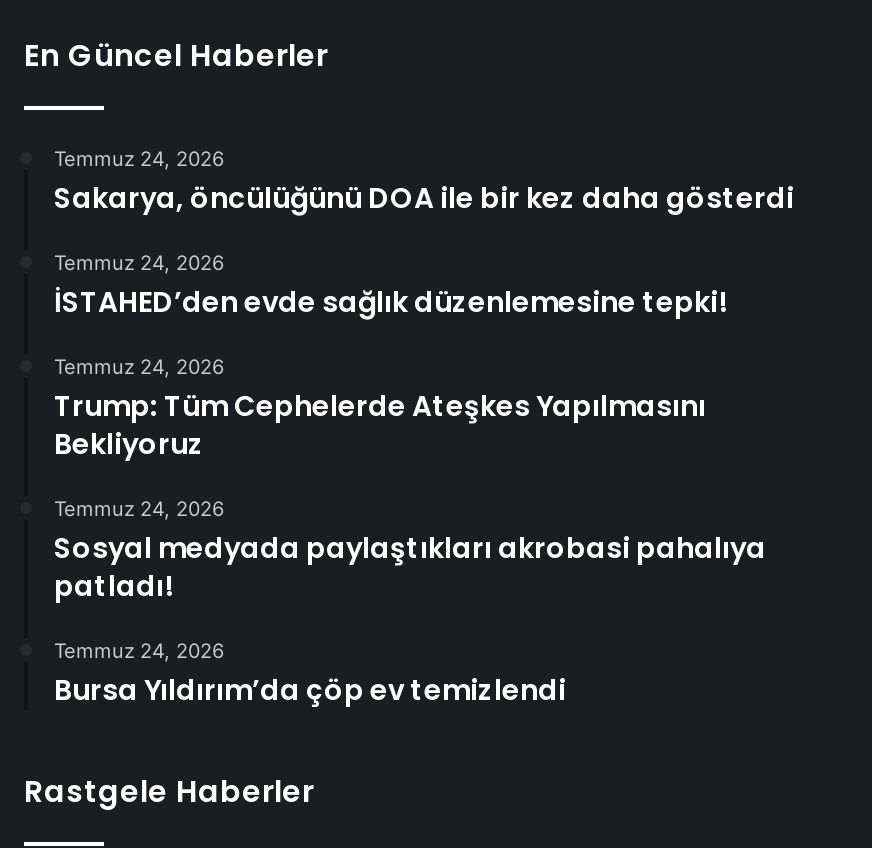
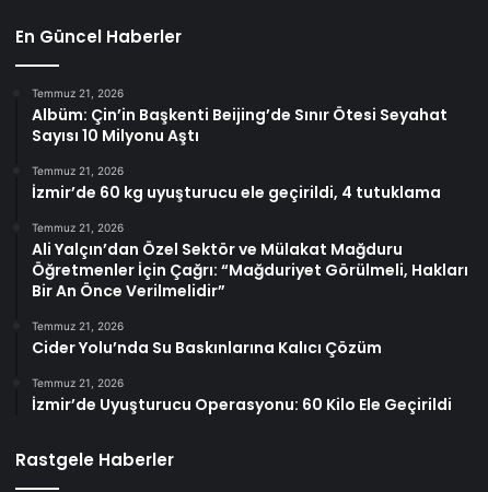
[54,146,794,218] Temmuz 24, 2026 | Sakarya, öncülüğünü DOA ile bir kez daha gösterdi -> [32,86,448,146] Temmuz 21, 2026 | Albüm: Çin’in Başkenti Beijing’de Sınır Ötesi Seyahat | Sayısı 10 Milyonu Aştı
[54,250,726,322] Temmuz 24, 2026 | İSTAHED’den evde sağlık düzenlemesine tepki! -> [32,164,441,203] Temmuz 21, 2026 | İzmir’de 60 kg uyuşturucu ele geçirildi, 4 tutuklama
[54,354,706,464] Temmuz 24, 2026 | Trump: Tüm Cephelerde Ateşkes Yapılmasını | Bekliyoruz -> [32,221,468,301] Temmuz 21, 2026 | Ali Yalçın’dan Özel Sektör ve Mülakat Mağduru | Öğretmenler İçin Çağrı: “Mağduriyet Görülmeli, Hakları | Bir An Önce Verilmelidir”
[54,496,766,606] Temmuz 24, 2026 | Sosyal medyada paylaştıkları akrobasi pahalıya | patladı! -> [32,319,382,358] Temmuz 21, 2026 | Cider Yolu’nda Su Baskınlarına Kalıcı Çözüm
[54,638,566,710] Temmuz 24, 2026 | Bursa Yıldırım’da çöp ev temizlendi -> [32,376,452,415] Temmuz 21, 2026 | İzmir’de Uyuşturucu Operasyonu: 60 Kilo Ele Geçirildi

